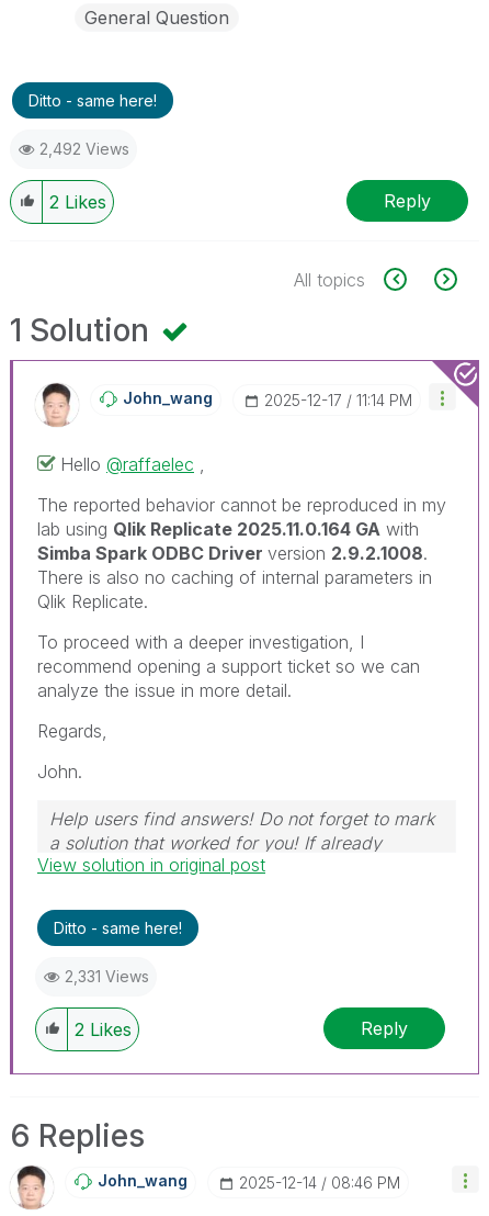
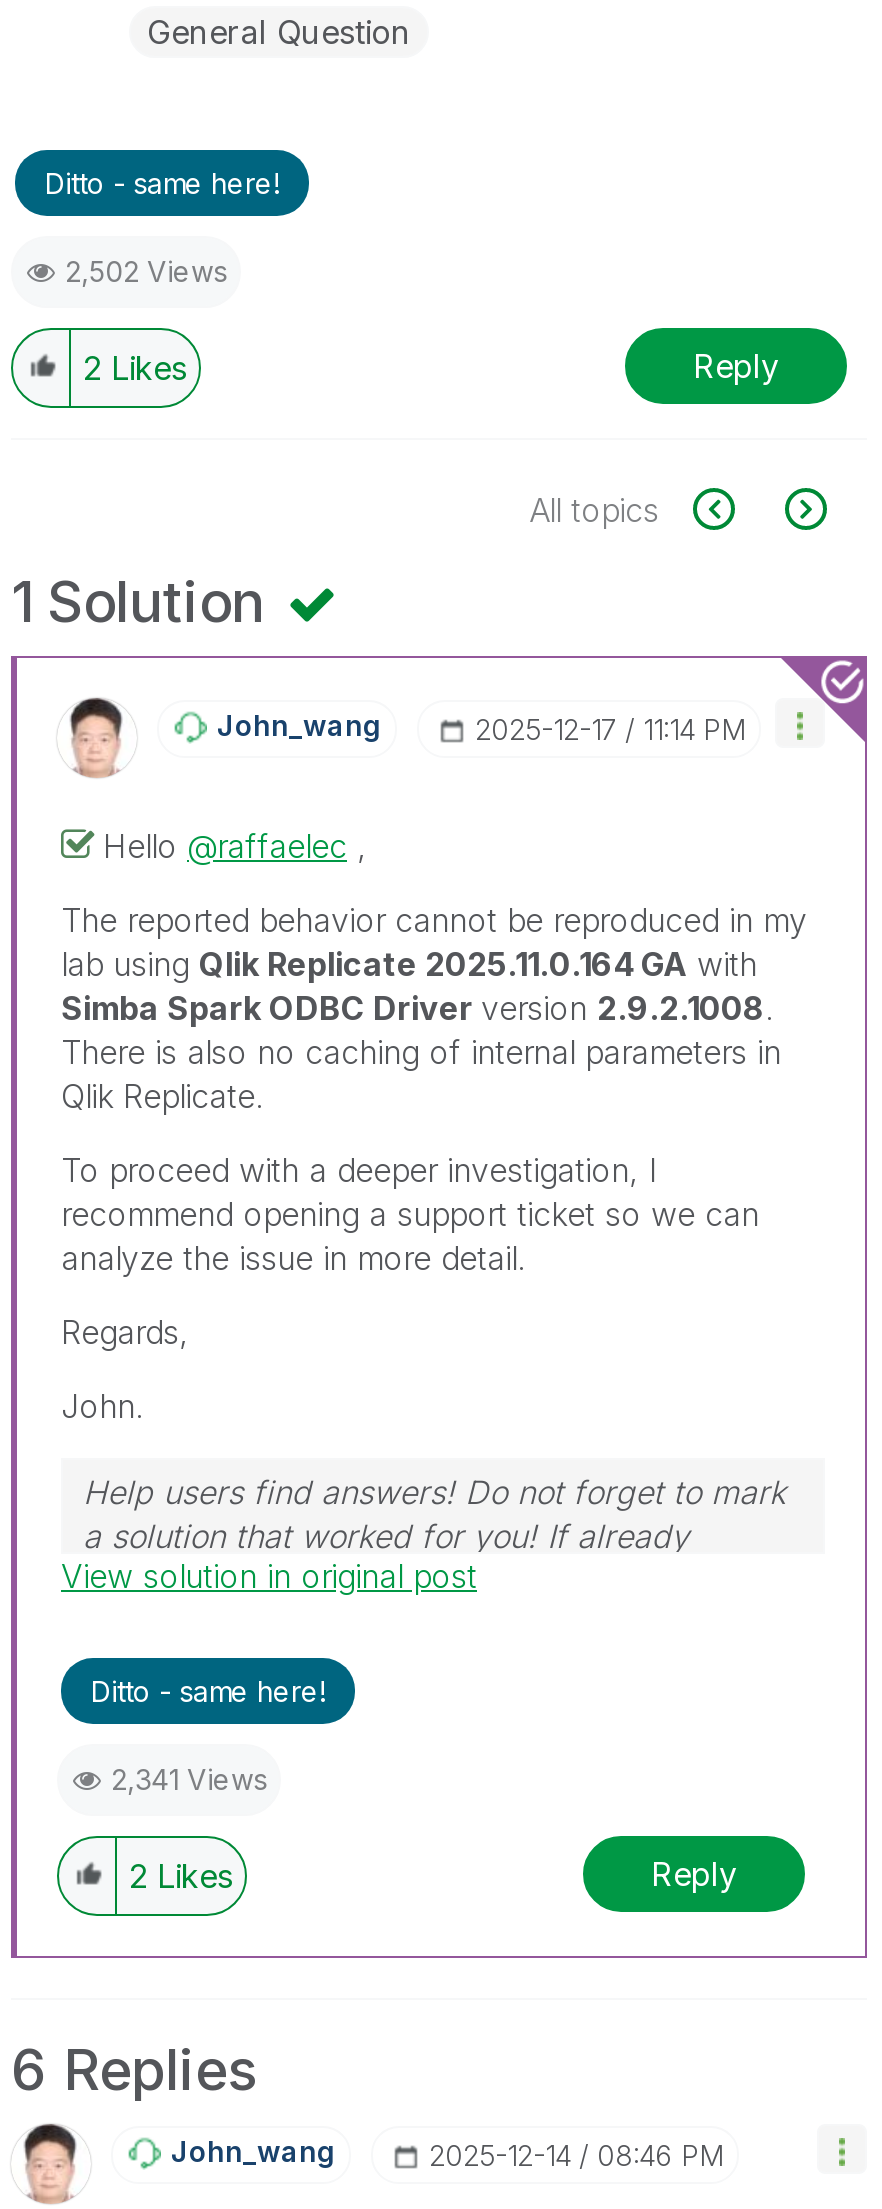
[39,139,129,158] 2,492 Views -> [65,254,227,288] 2,502 Views
[65,967,149,986] 2,331 Views -> [111,1762,267,1796] 2,341 Views

